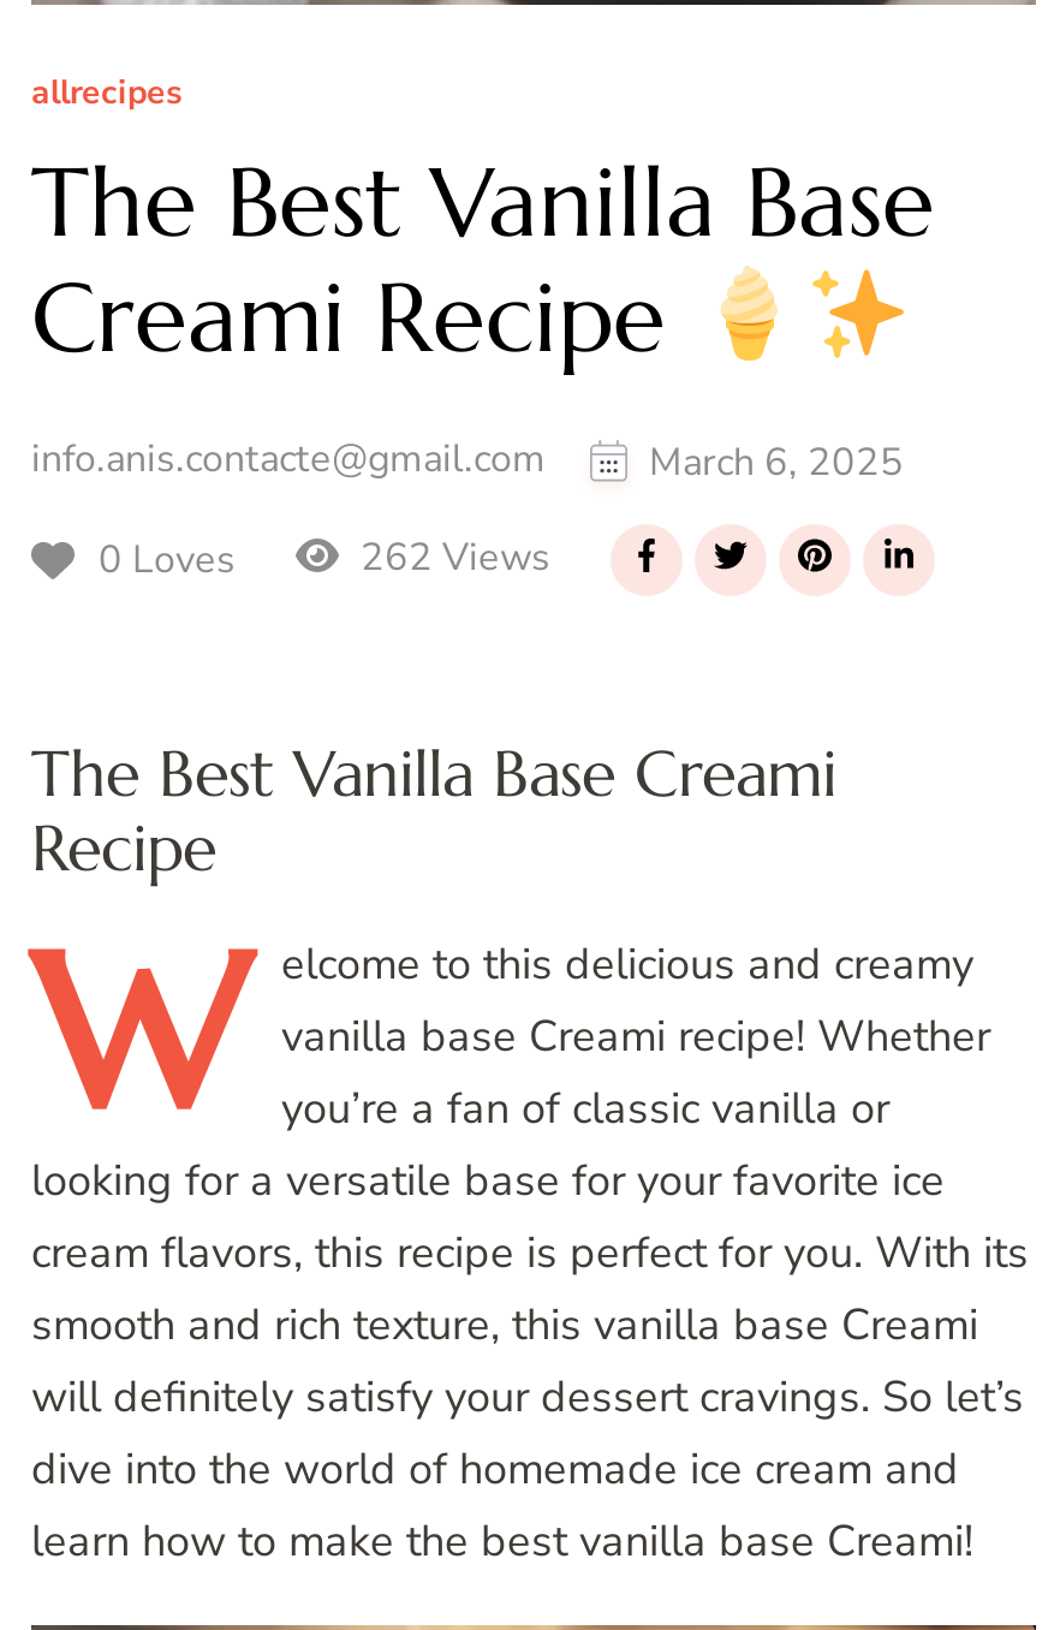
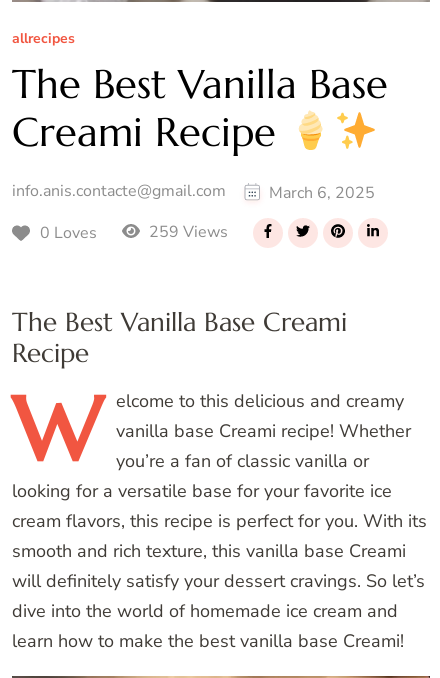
[351,532,550,584] 262 Views -> [145,221,228,243] 259 Views

